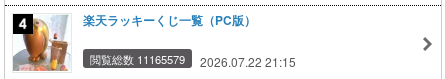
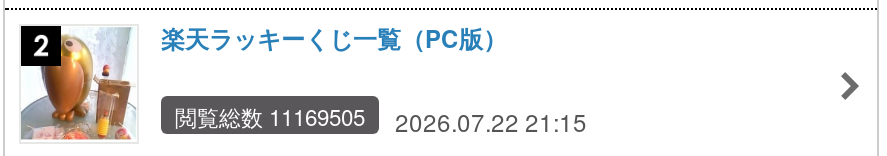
[90,51,296,70] 閲覧総数 11165579 2026.07.22 21:15 -> [175,100,587,138] 閲覧総数 11169505 2026.07.22 21:15

